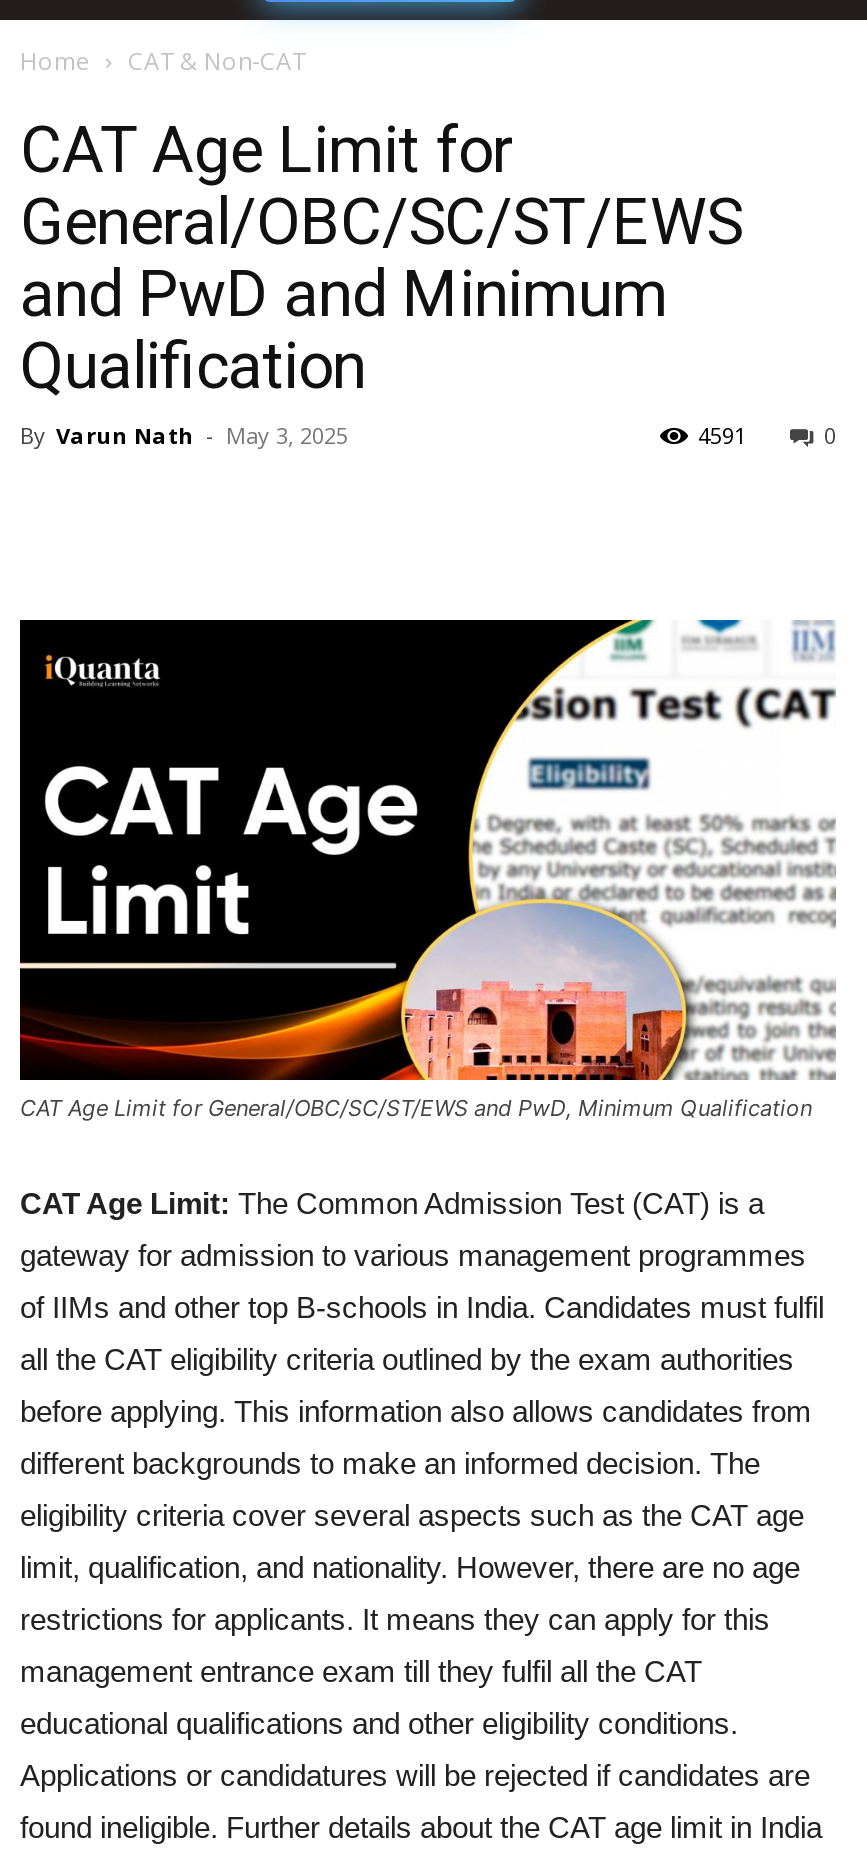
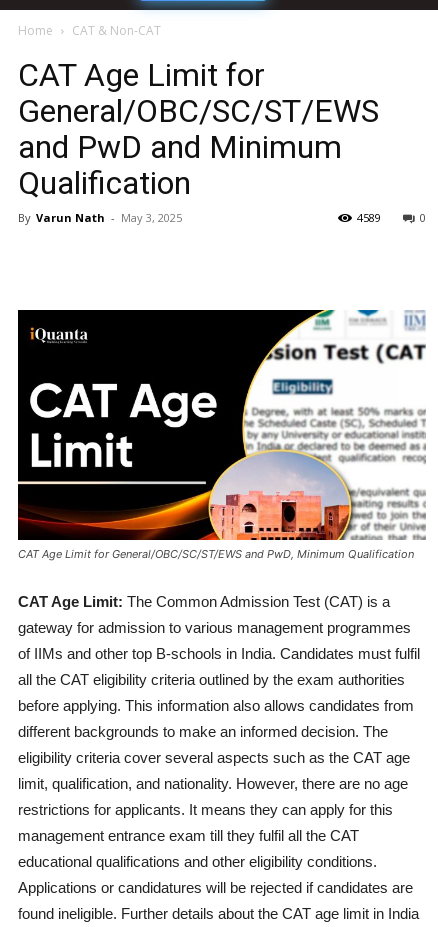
[698,421,746,451] 4591 -> [357,210,381,225] 4589

